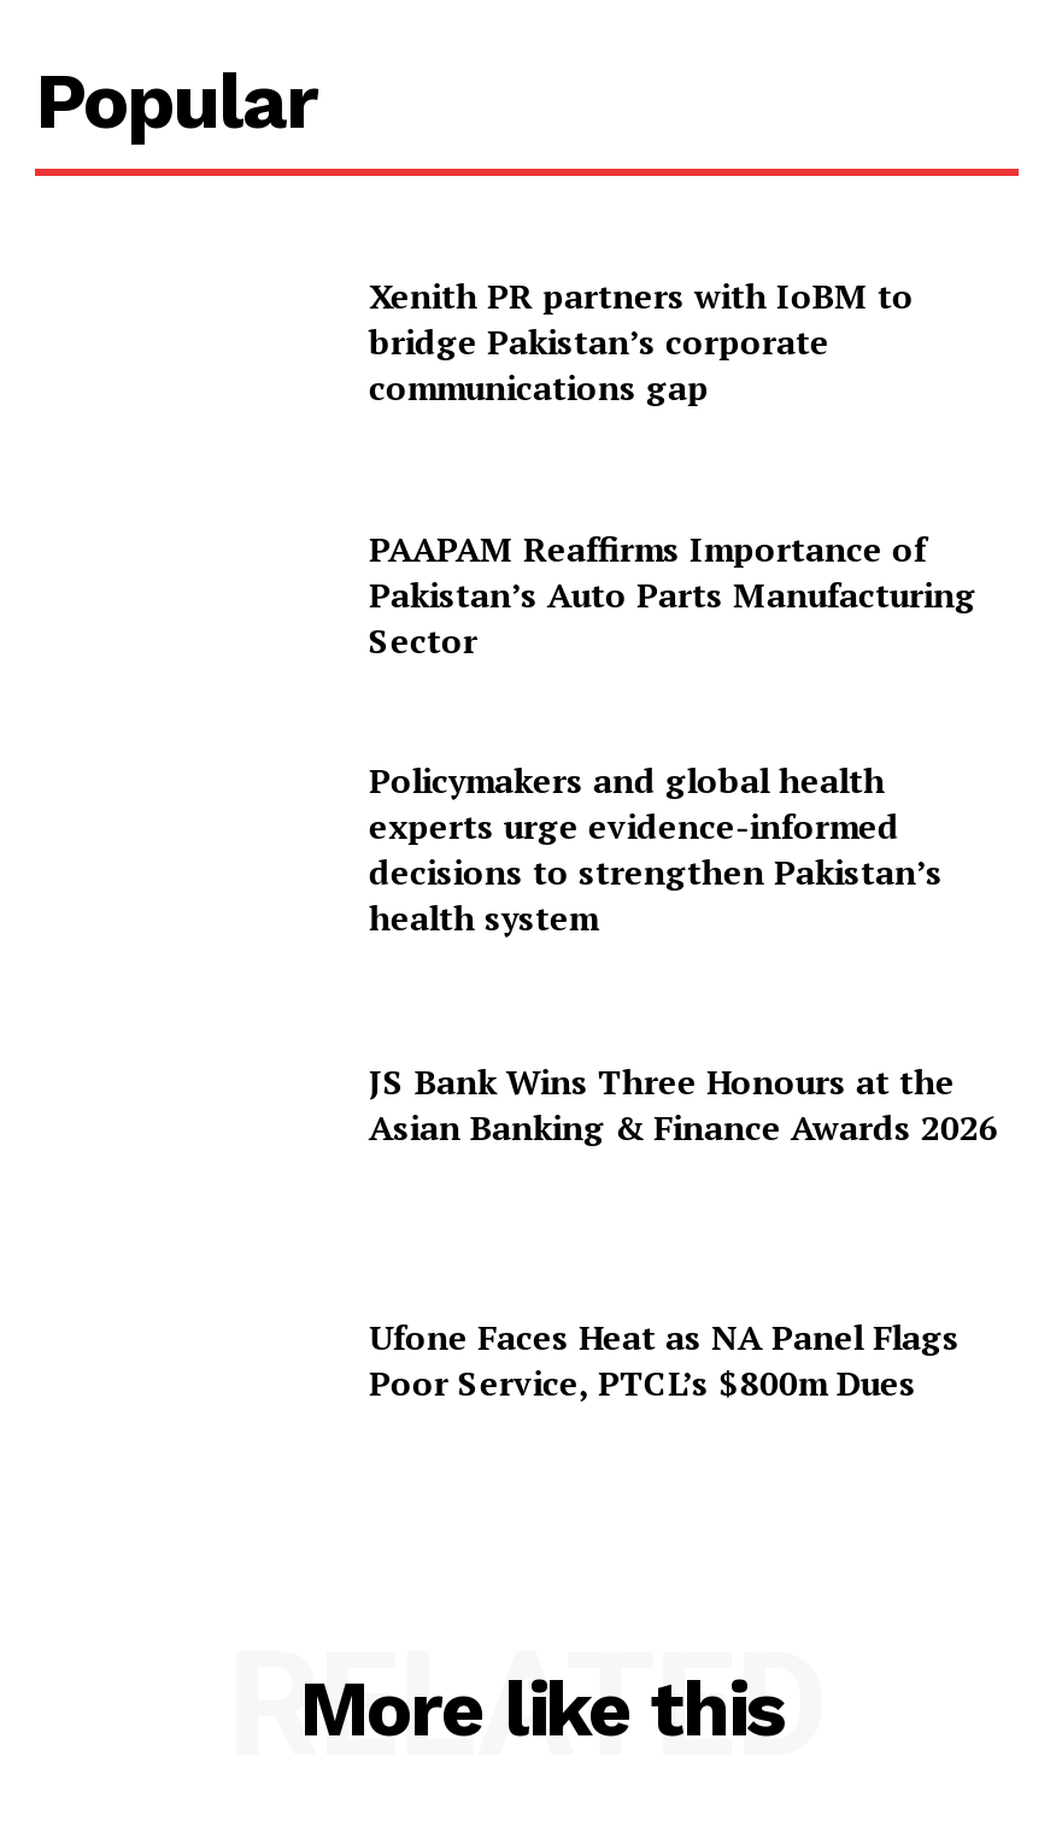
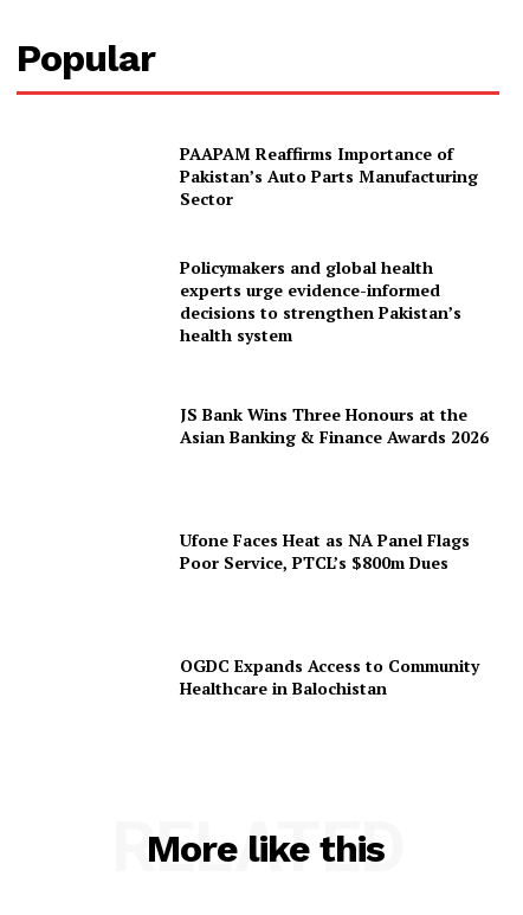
[369,271,913,409] Xenith PR partners with IoBM to | bridge Pakistan’s corporate | communications gap -> none
moved [369,526,998,1405] -> [180,142,489,574]: PAAPAM Reaffirms Importance of | Pakistan’s Auto Parts Manufacturing | Sector | ... | Ufone Faces Heat as NA Panel Flags | Poor Service, PTCL’s $800m Dues
none -> [180,654,480,699] OGDC Expands Access to Community | Healthcare in Balochistan

